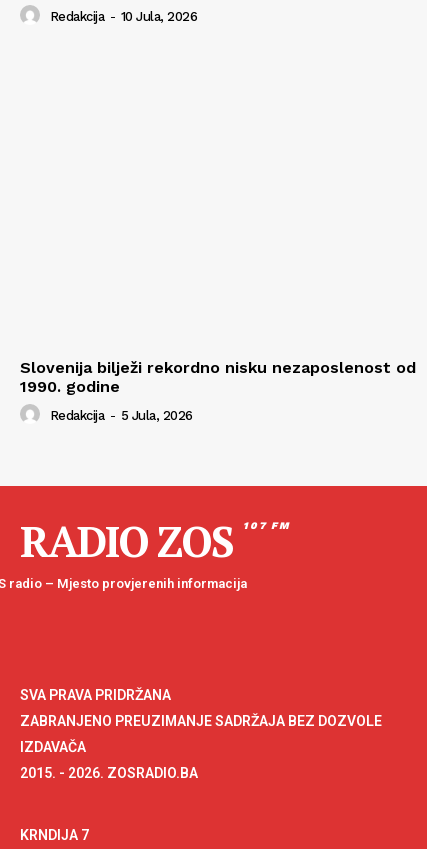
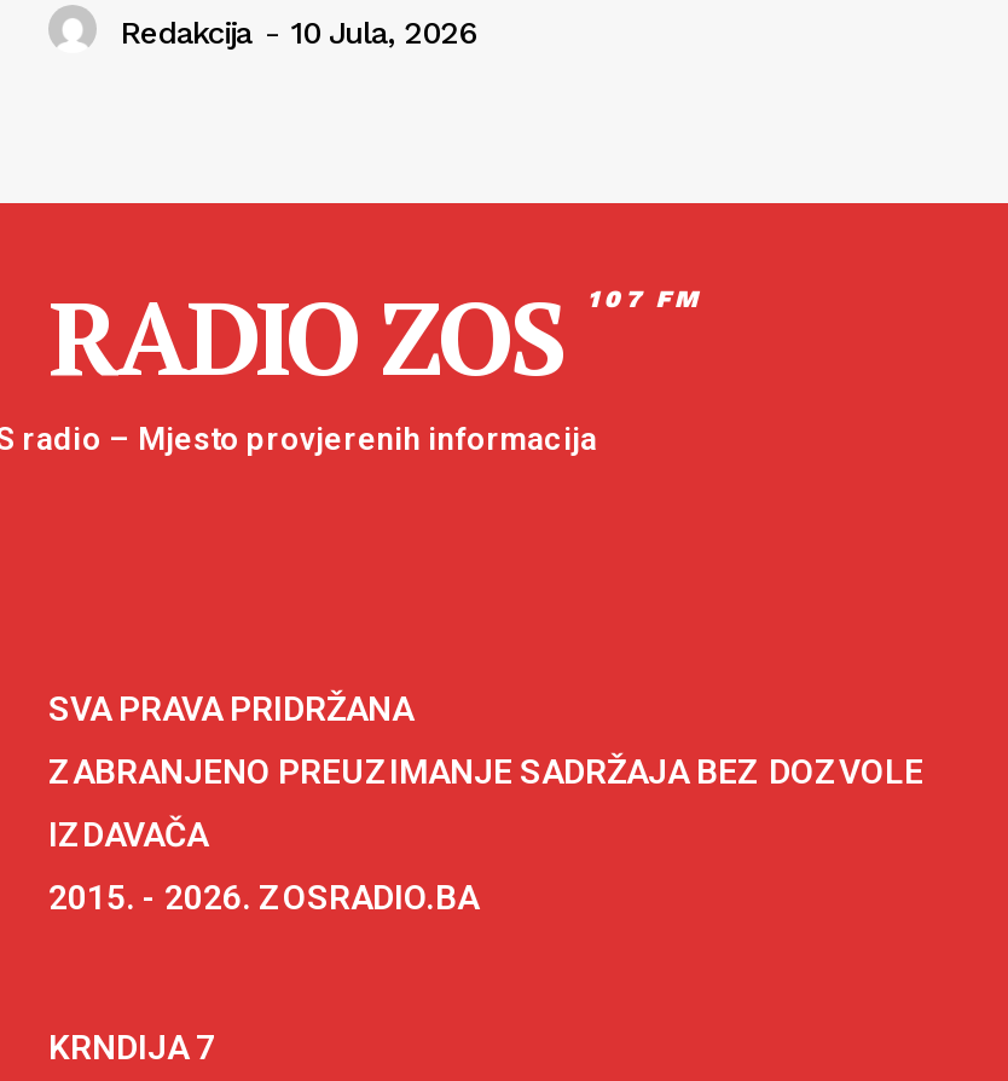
[20,358,416,423] Slovenija bilježi rekordno nisku nezaposlenost od | 1990. godine | Redakcija - 5 Jula, 2026 -> none

